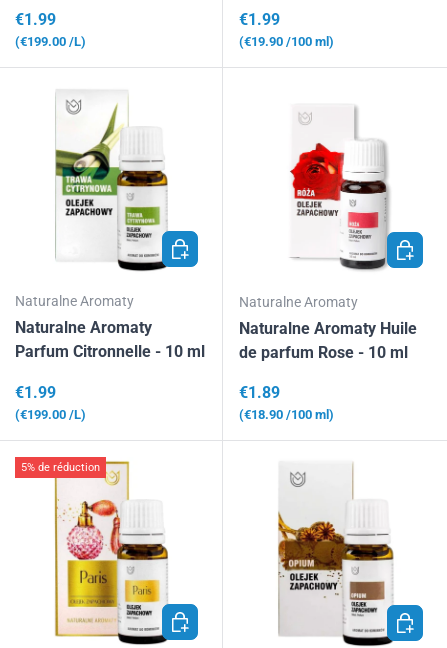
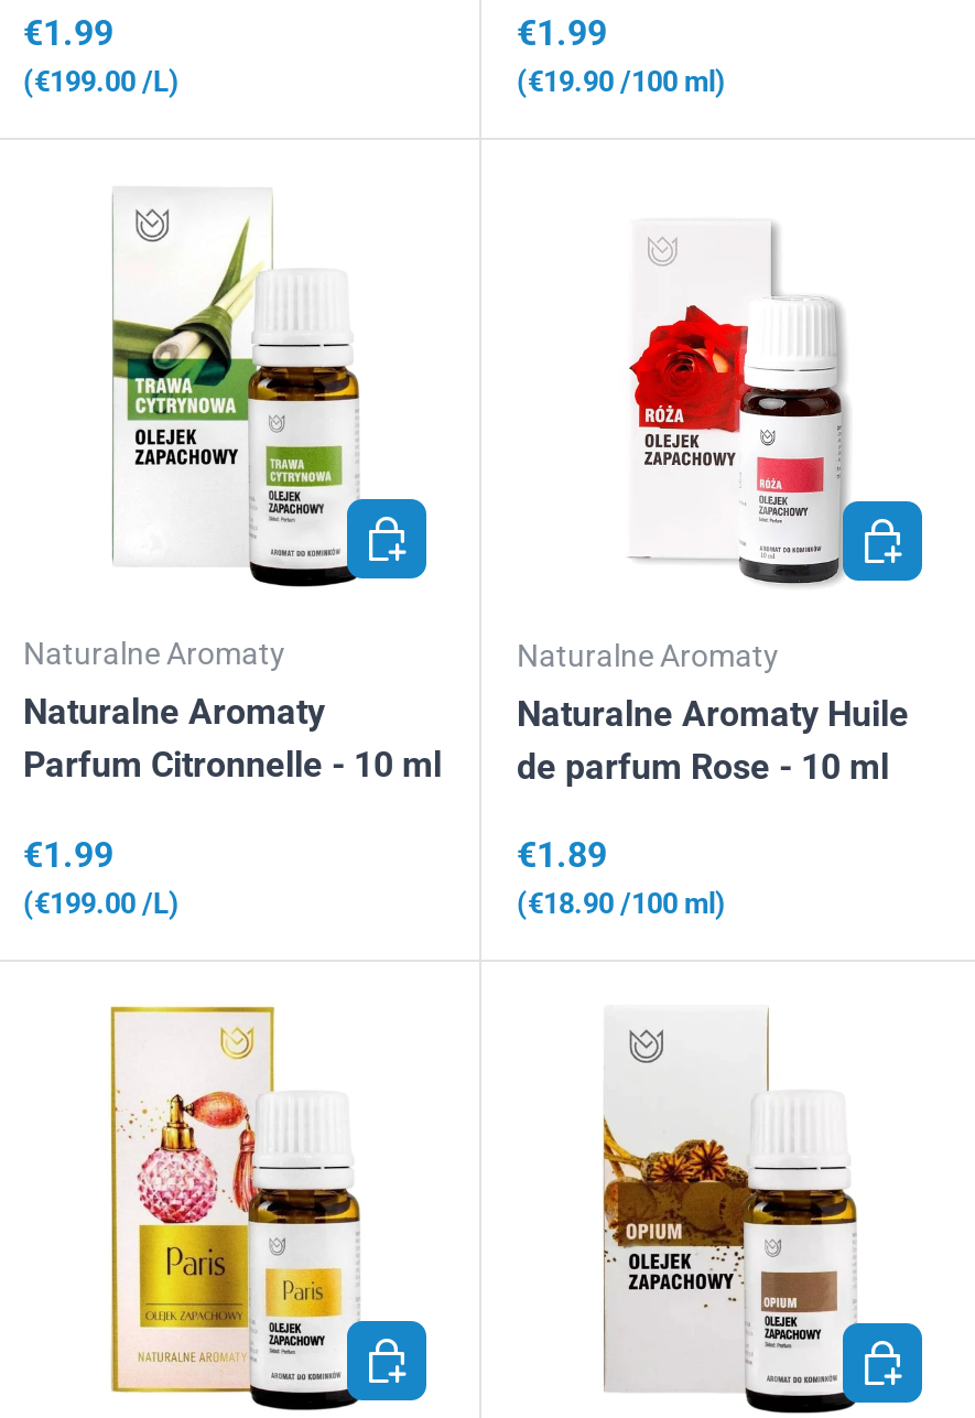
[21,461,100,474] 5% de réduction -> none

